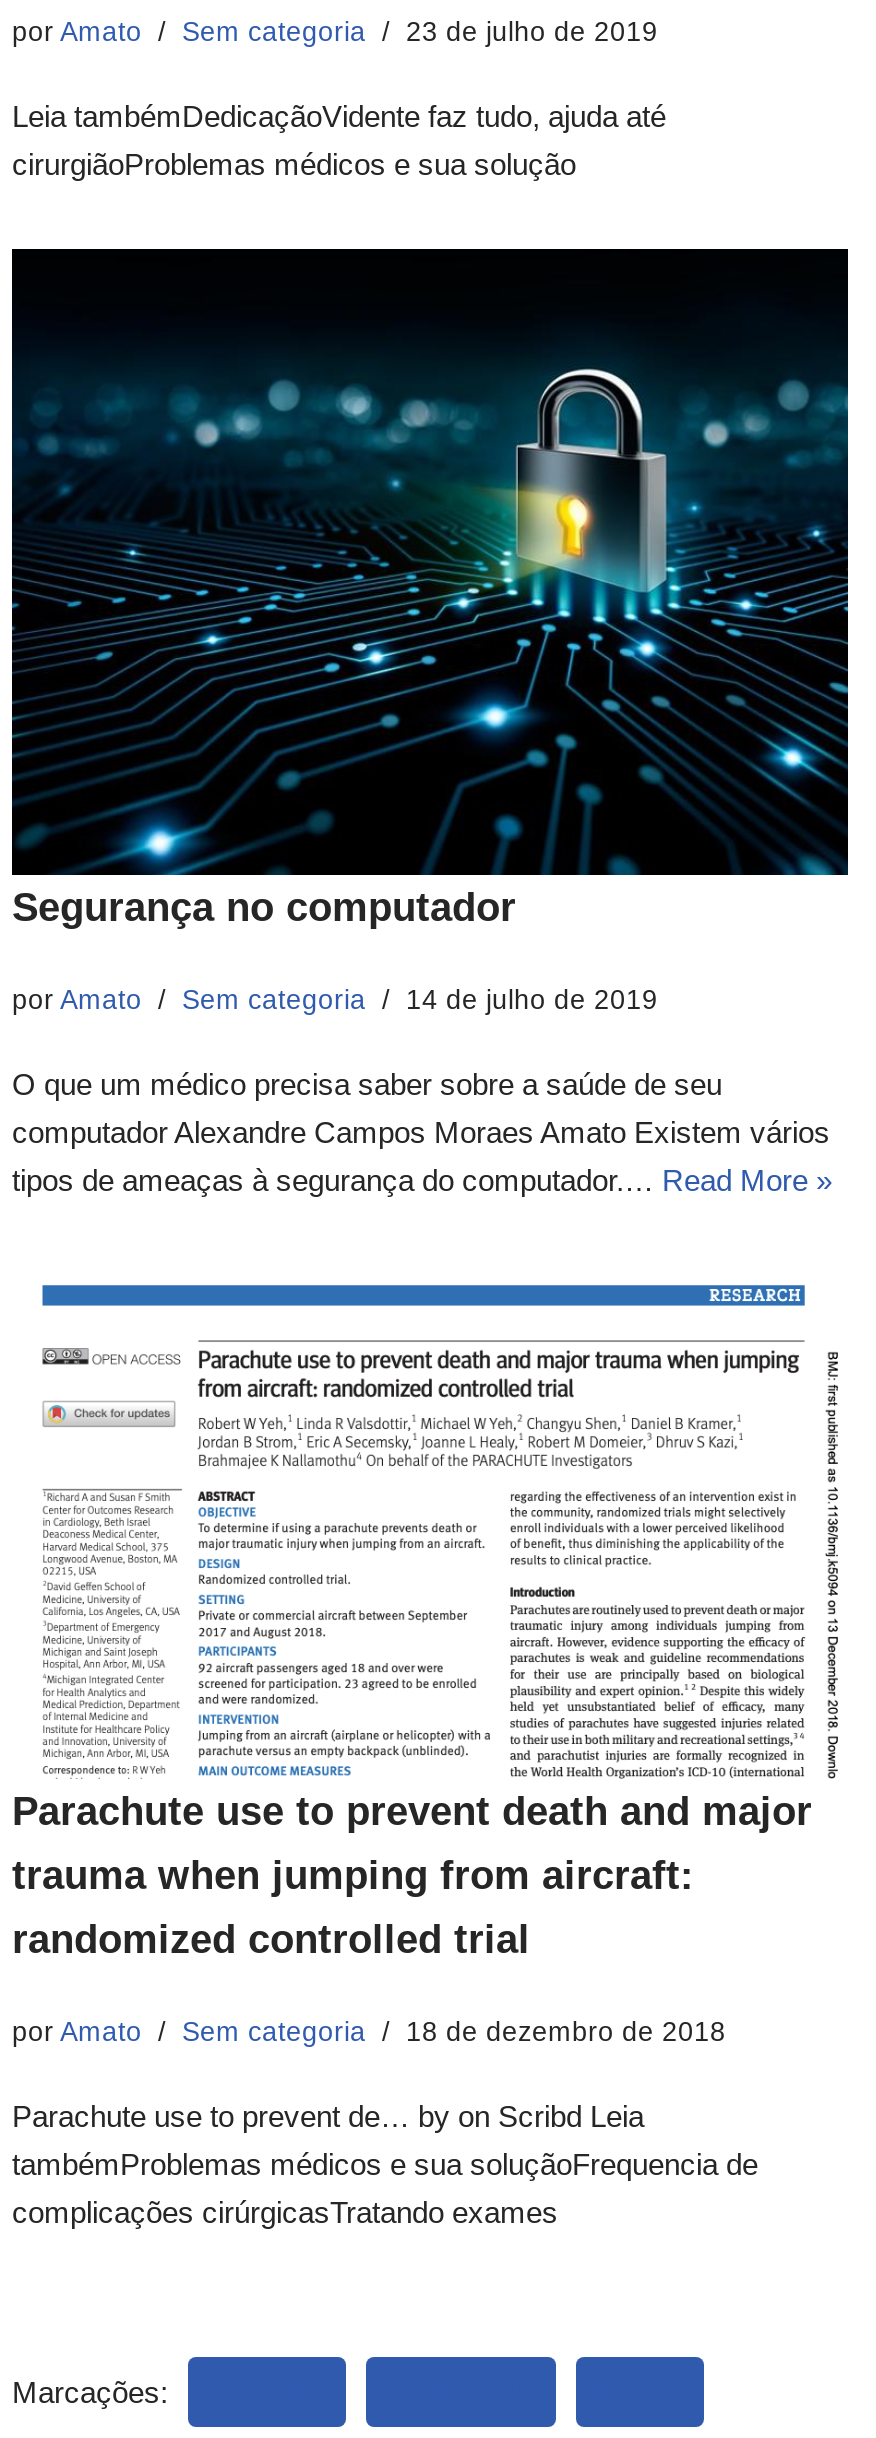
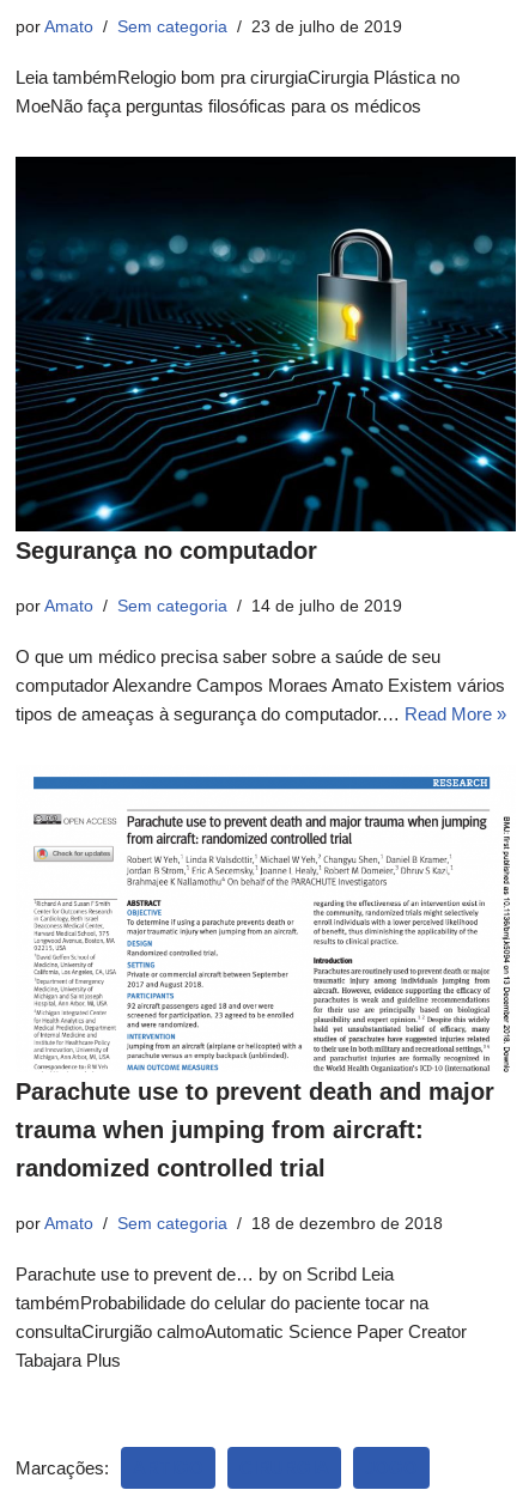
[12,98,666,180] Leia tambémDedicaçãoVidente faz tudo, ajuda até | cirurgiãoProblemas médicos e sua solução -> [16,66,460,115] Leia tambémRelogio bom pra cirurgiaCirurgia Plástica no | MoeNão faça perguntas filosóficas para os médicos
[12,2147,758,2229] tambémProblemas médicos e sua soluçãoFrequencia de | complicações cirúrgicasTratando exames -> [16,1293,467,1371] tambémProbabilidade do celular do paciente tocar na | consultaCirurgião calmoAutomatic Science Paper Creator | Tabajara Plus

